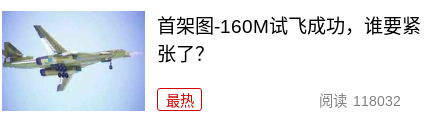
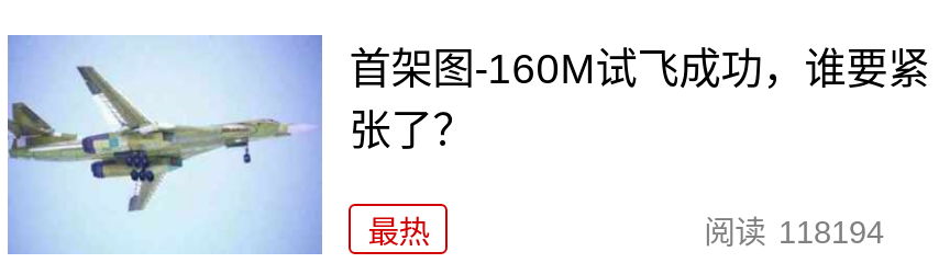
[319,93,400,109] 阅读 118032 -> [704,215,884,250] 阅读 118194

